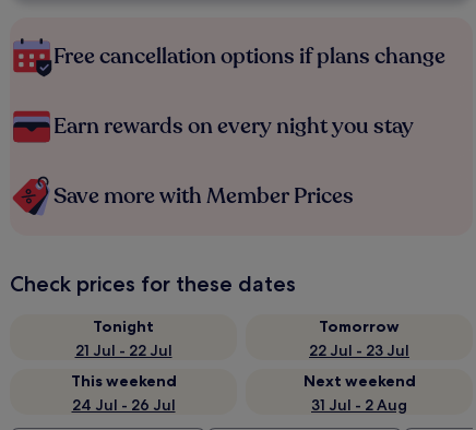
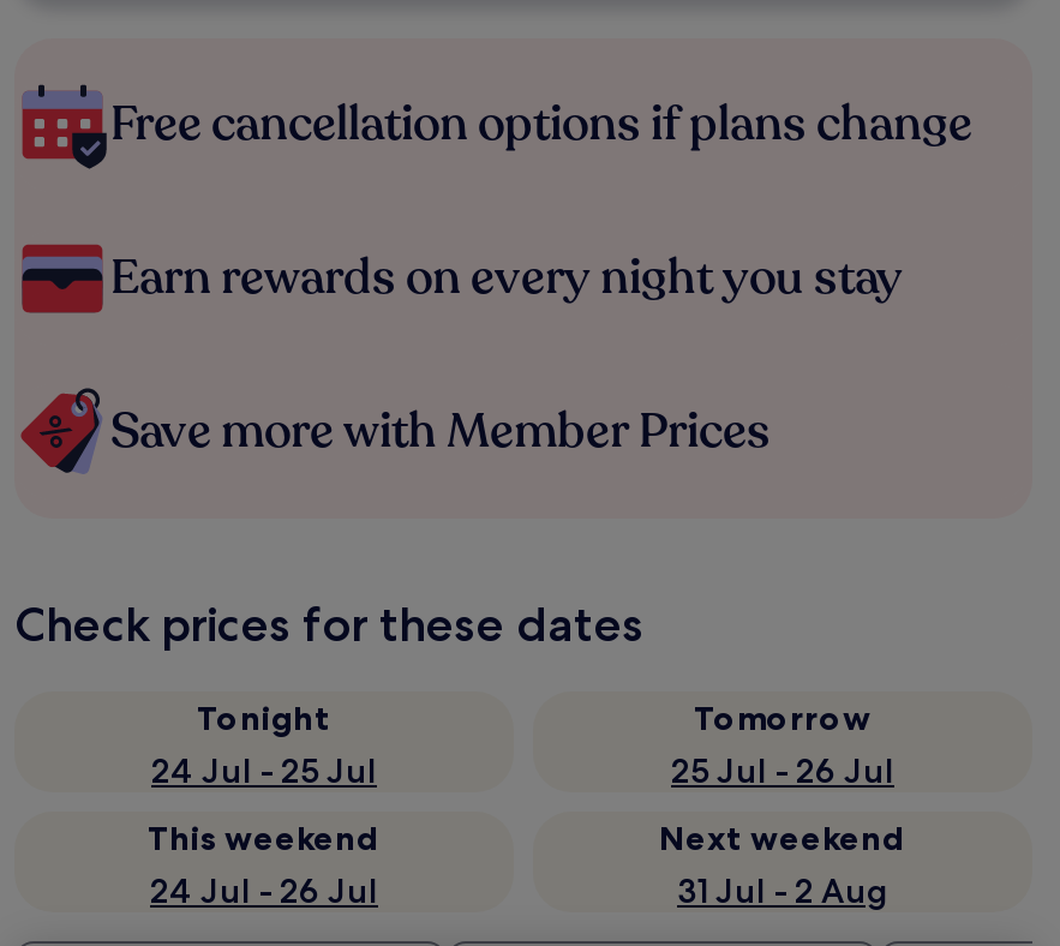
[75,341,172,360] 21 Jul - 22 Jul -> [151,749,377,792] 24 Jul - 25 Jul
[309,341,409,360] 22 Jul - 23 Jul -> [671,749,894,792] 25 Jul - 26 Jul

